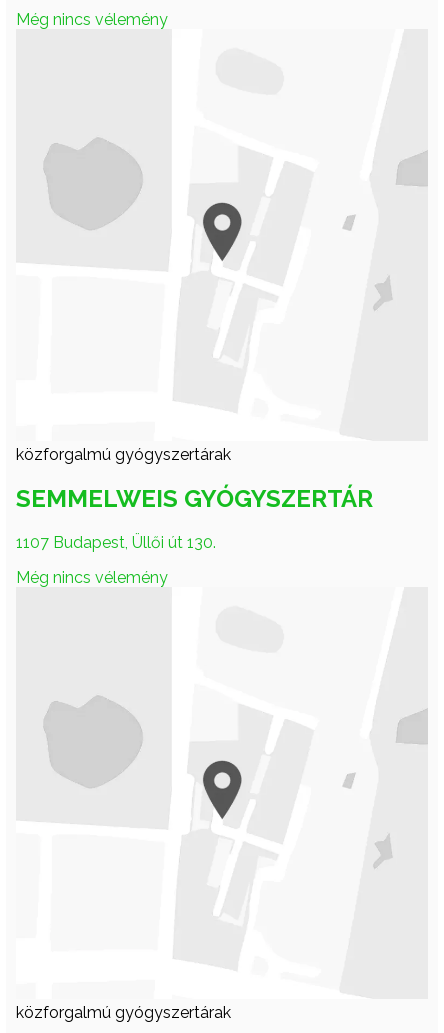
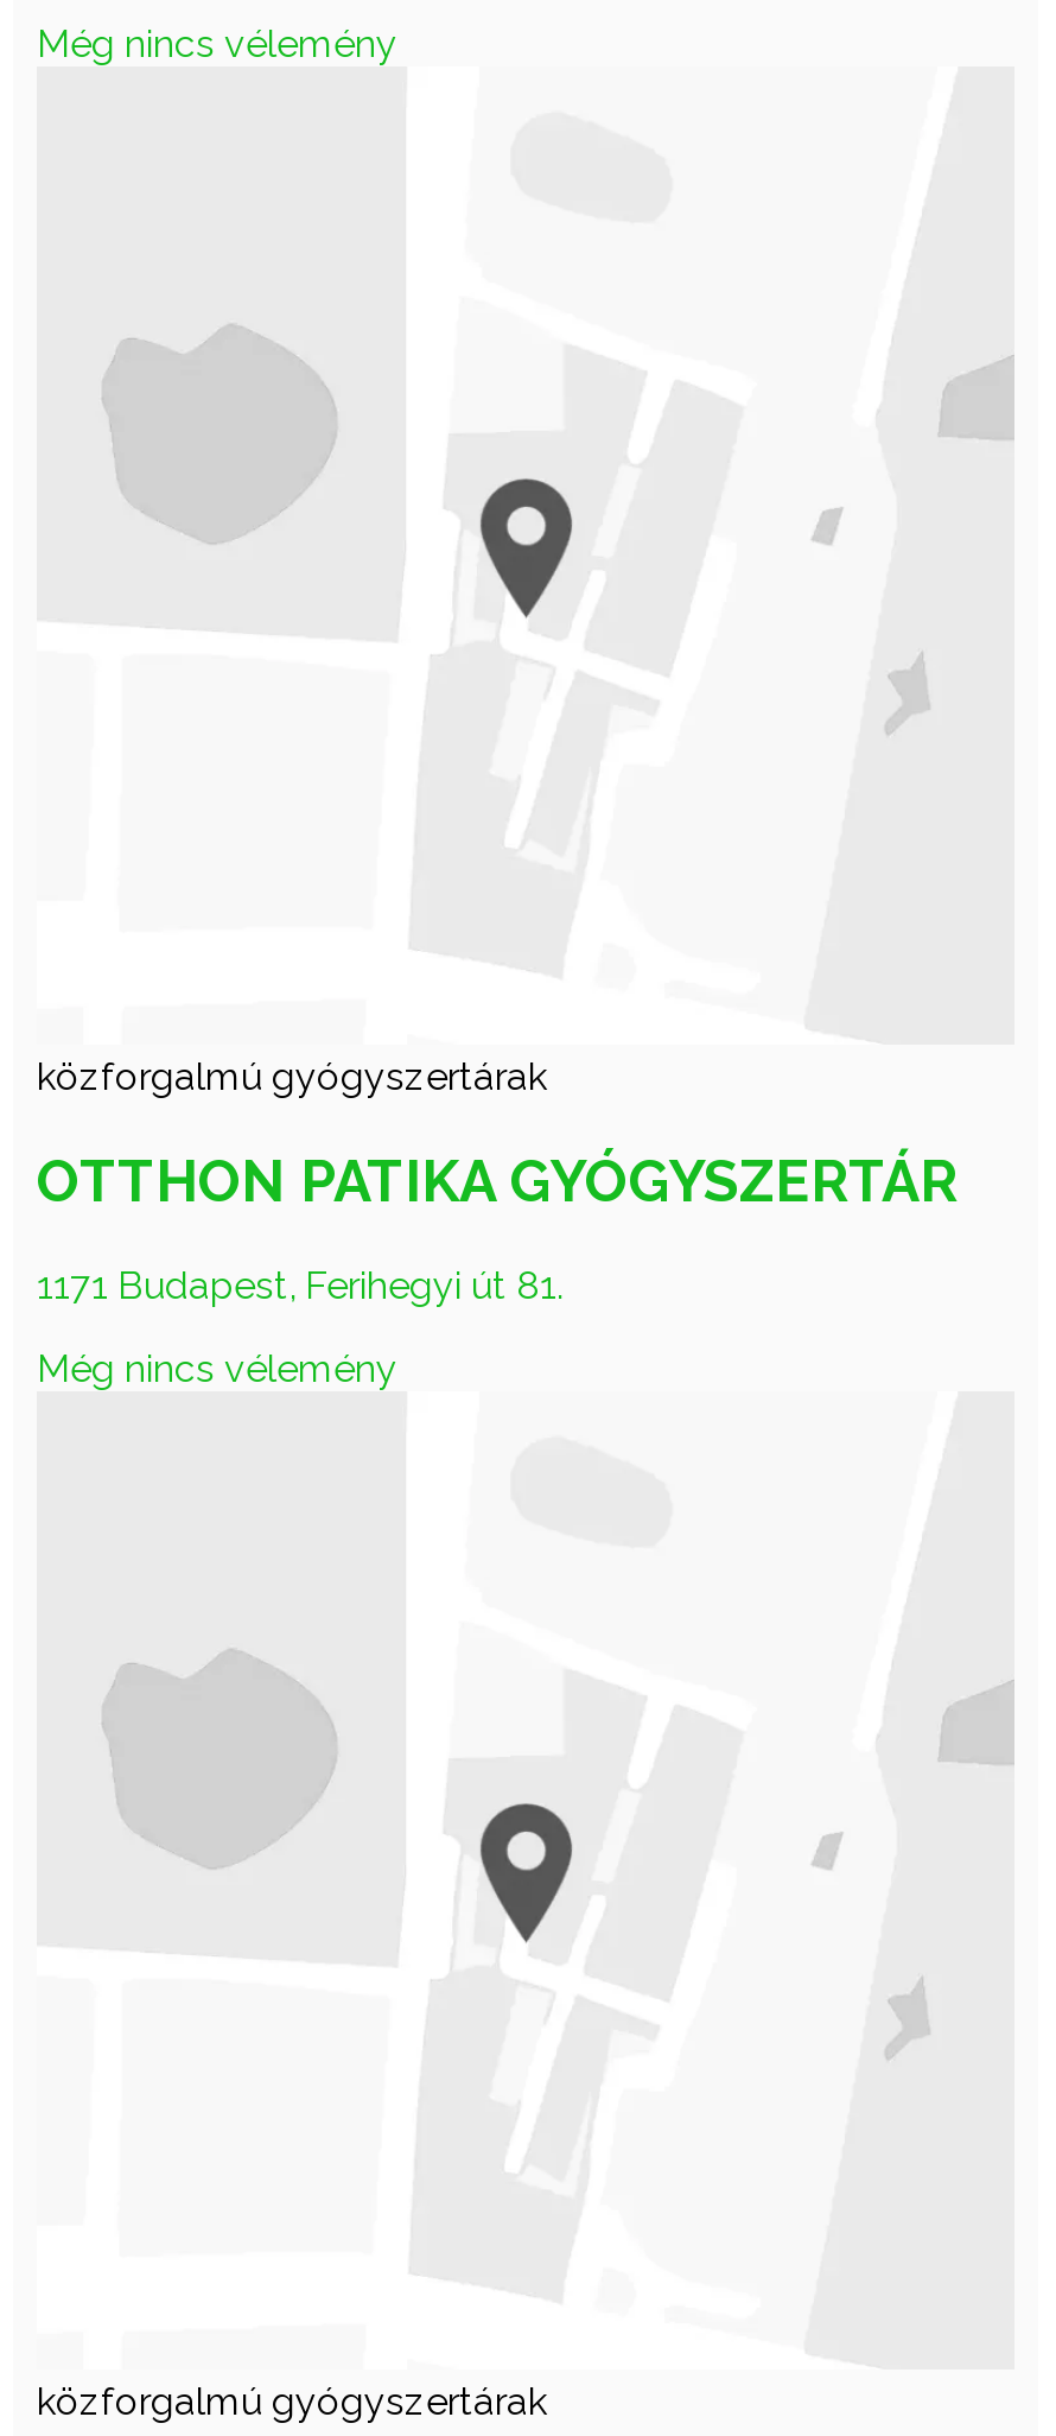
[16,484,373,513] SEMMELWEIS GYÓGYSZERTÁR -> [37,1147,958,1215] OTTHON PATIKA GYÓGYSZERTÁR
[16,533,216,552] 1107 Budapest, Üllői út 130. -> [37,1263,564,1308] 1171 Budapest, Ferihegyi út 81.

